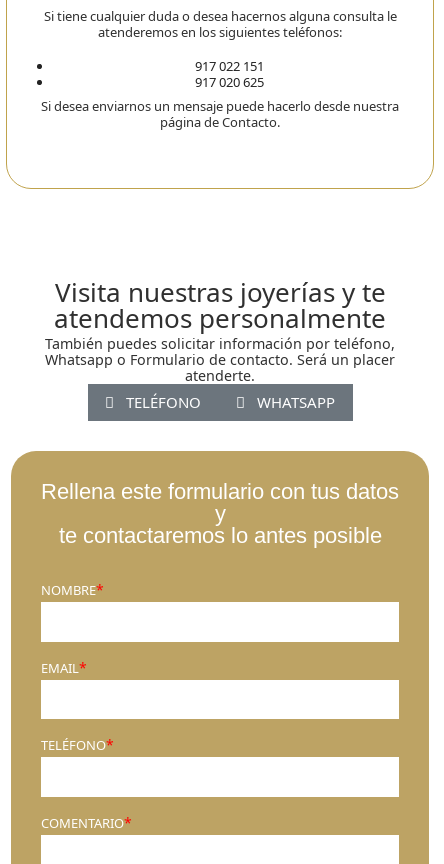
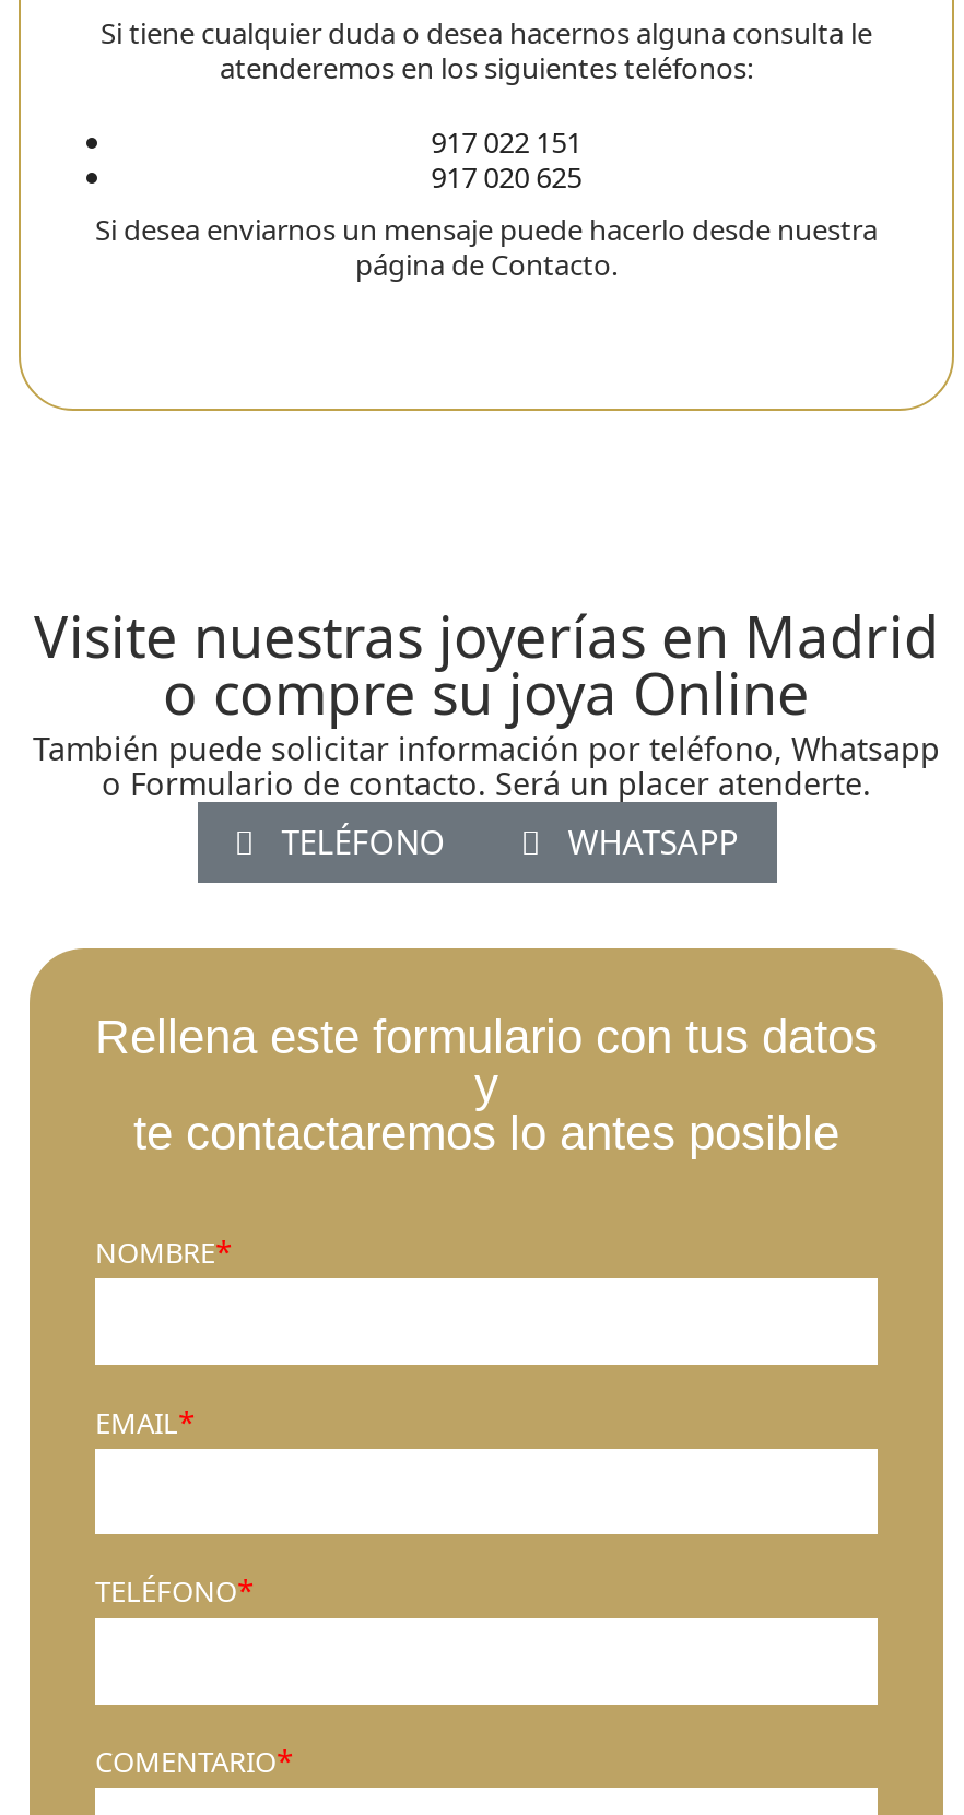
[45,274,395,385] Visita nuestras joyerías y te | atendemos personalmente | También puedes solicitar información por teléfono, | Whatsapp o Formulario de contacto. Será un placer | atenderte. -> [33,596,940,804] Visite nuestras joyerías en Madrid | o compre su joya Online | También puede solicitar información por teléfono, Whatsapp | o Formulario de contacto. Será un placer atenderte.

